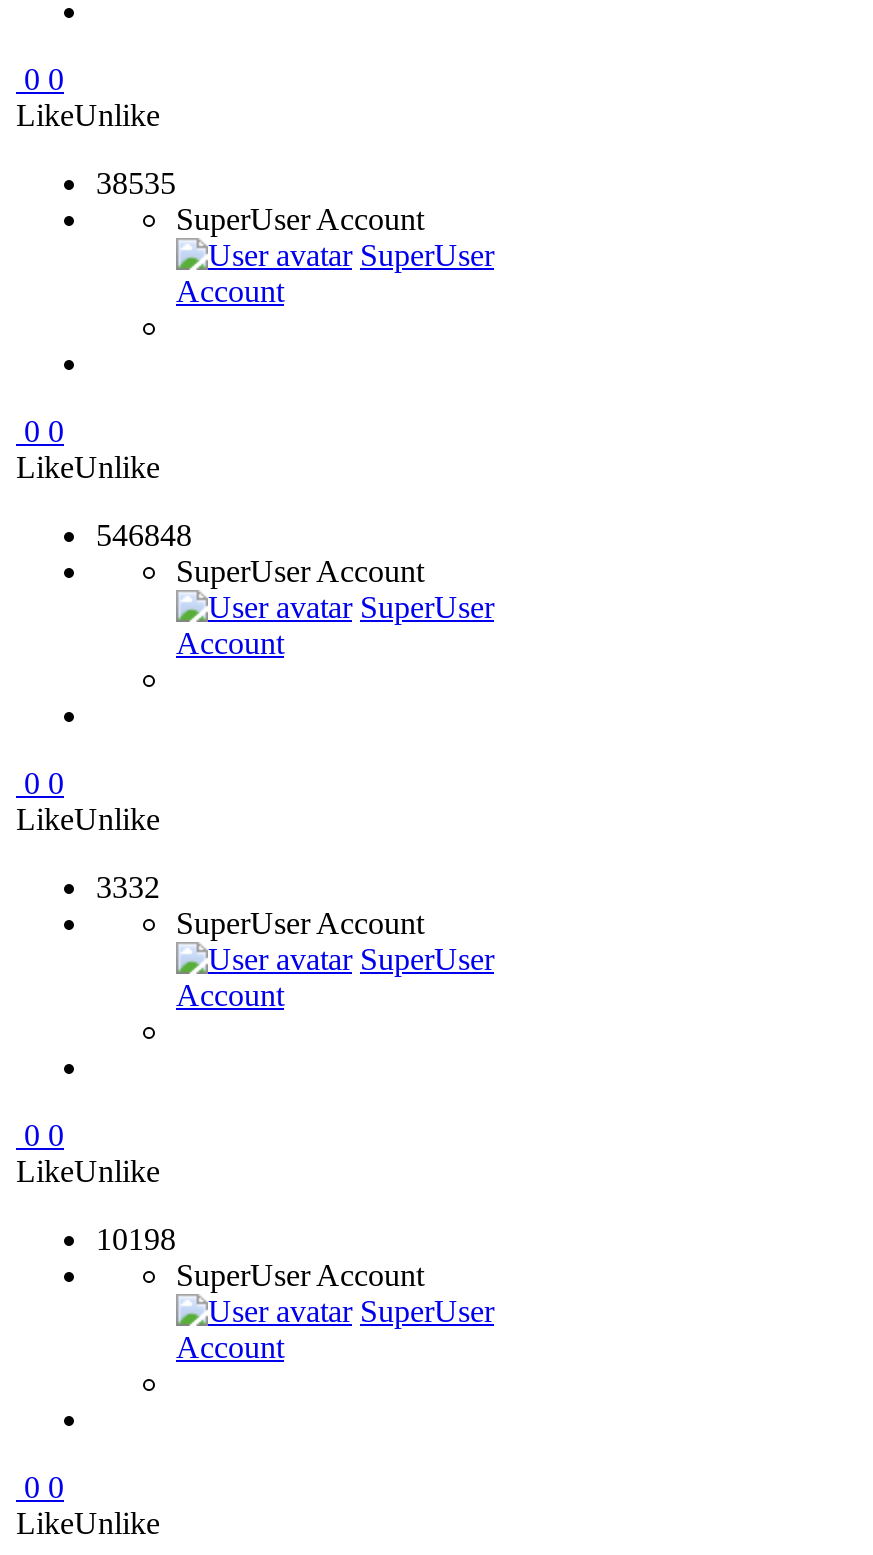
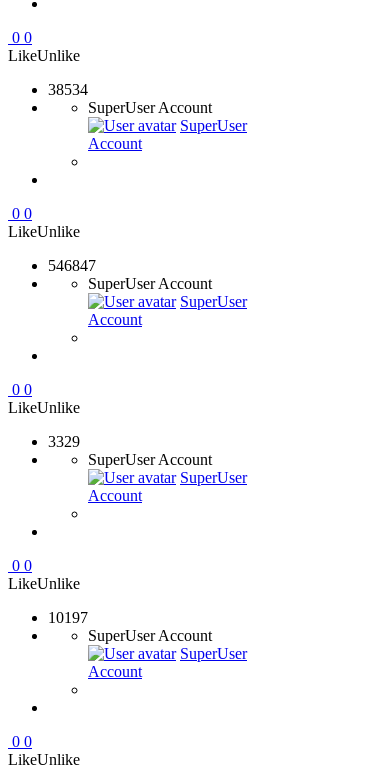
[96,165,176,199] 38535 -> [48,81,88,98] 38534
[96,517,192,551] 546848 -> [48,257,96,274] 546847
[96,869,160,903] 3332 -> [48,433,80,450] 3329
[96,1221,176,1255] 10198 -> [48,609,88,626] 10197

